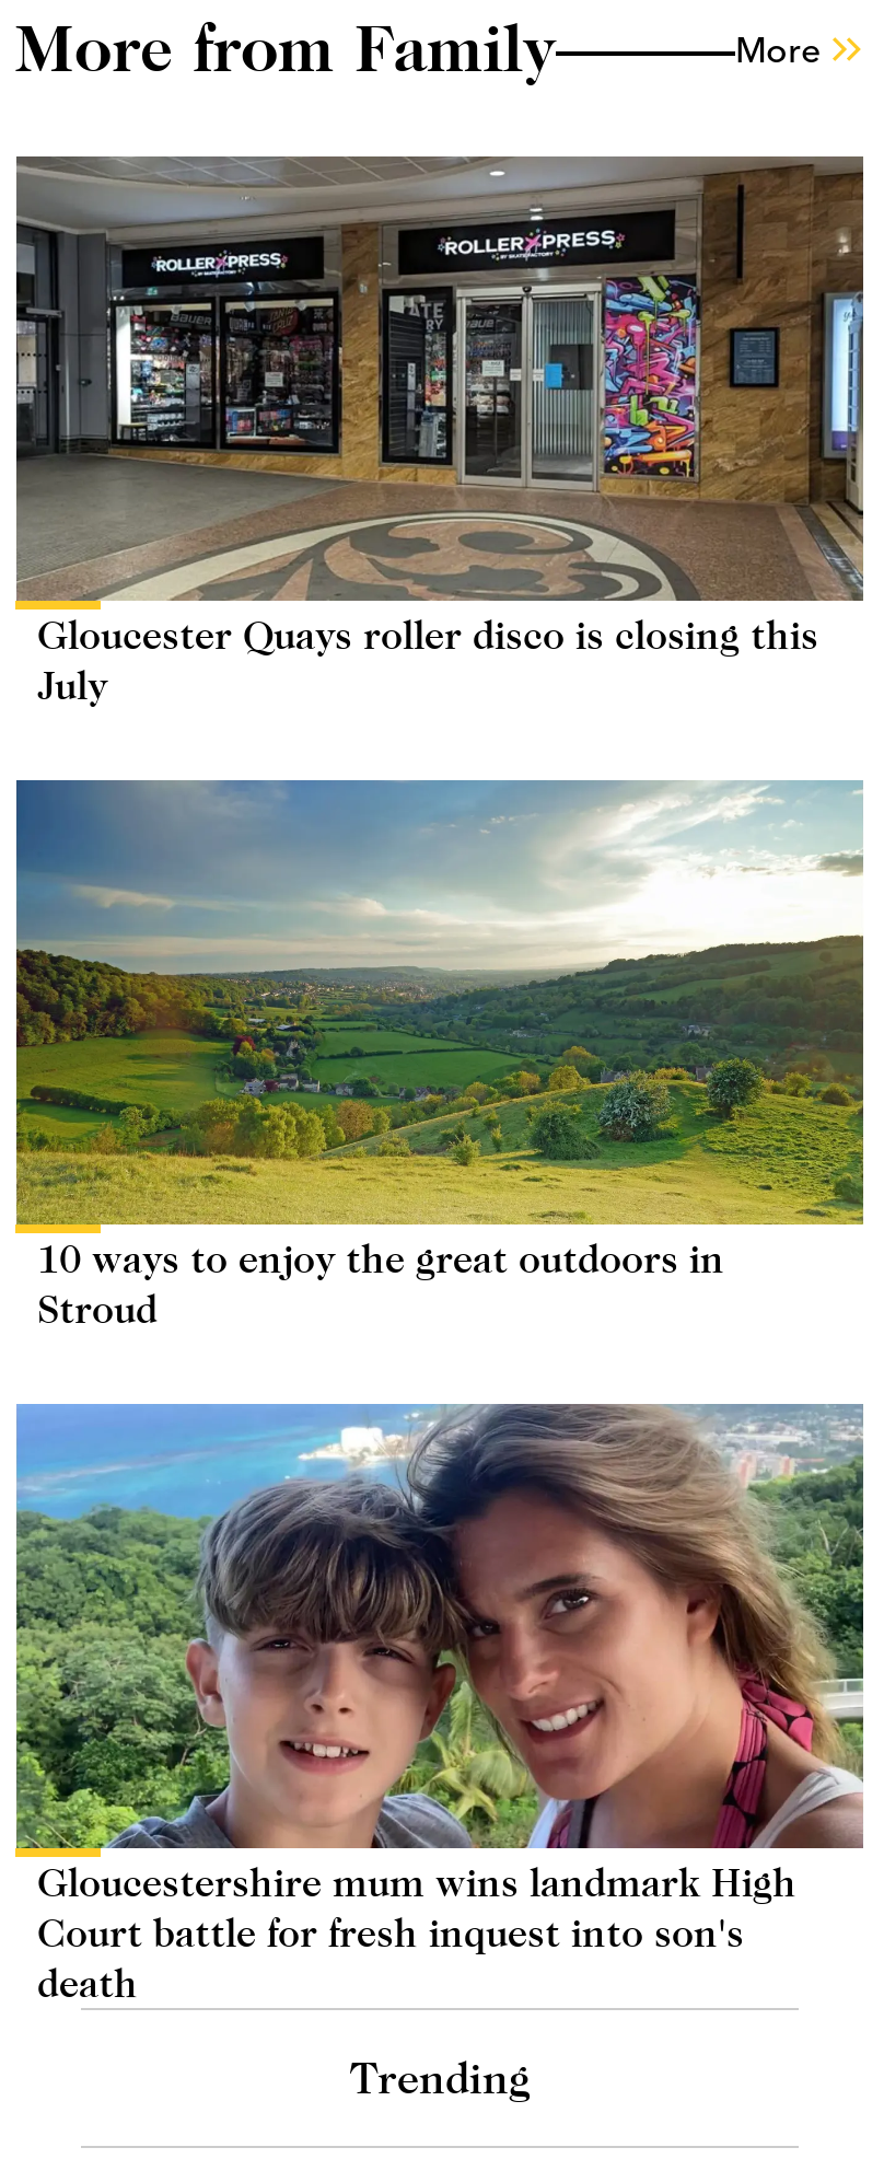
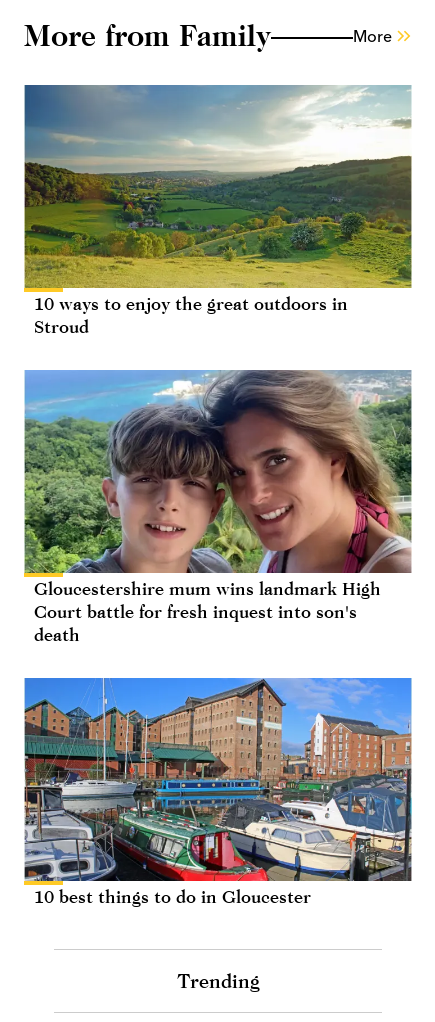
[15,154,866,709] [image] | Gloucester Quays roller disco is closing this | July -> none
moved [13,778,866,2007] -> [23,84,413,645]: [image] | 10 ways to enjoy the great outdoors in | Stroud | Gloucestershire mum wins landmark High | Court battle for fresh inquest into son's | death
none -> [24,677,413,907] [image] | 10 best things to do in Gloucester

